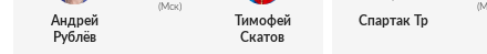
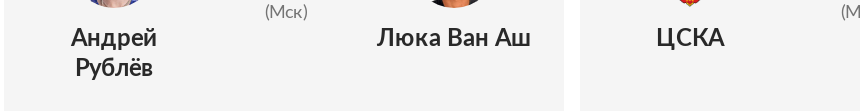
[234,14,291,44] Тимофей | Скатов -> [377,26,531,50] Люка Ван Аш
[358,14,428,28] Спартак Тр -> [656,26,724,50] ЦСКА

